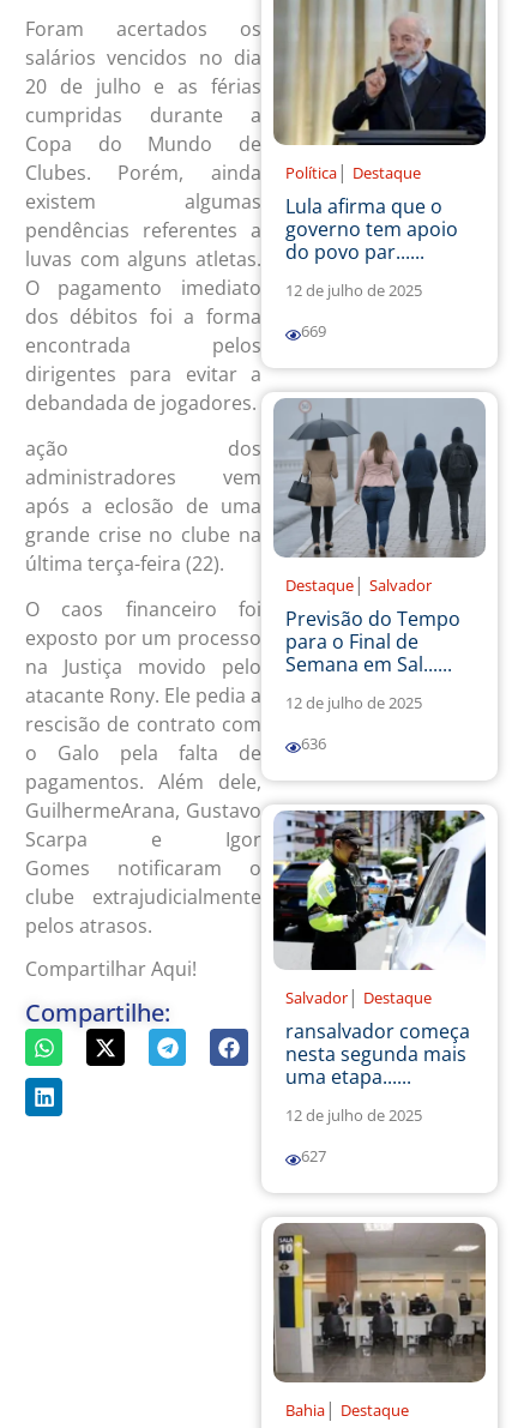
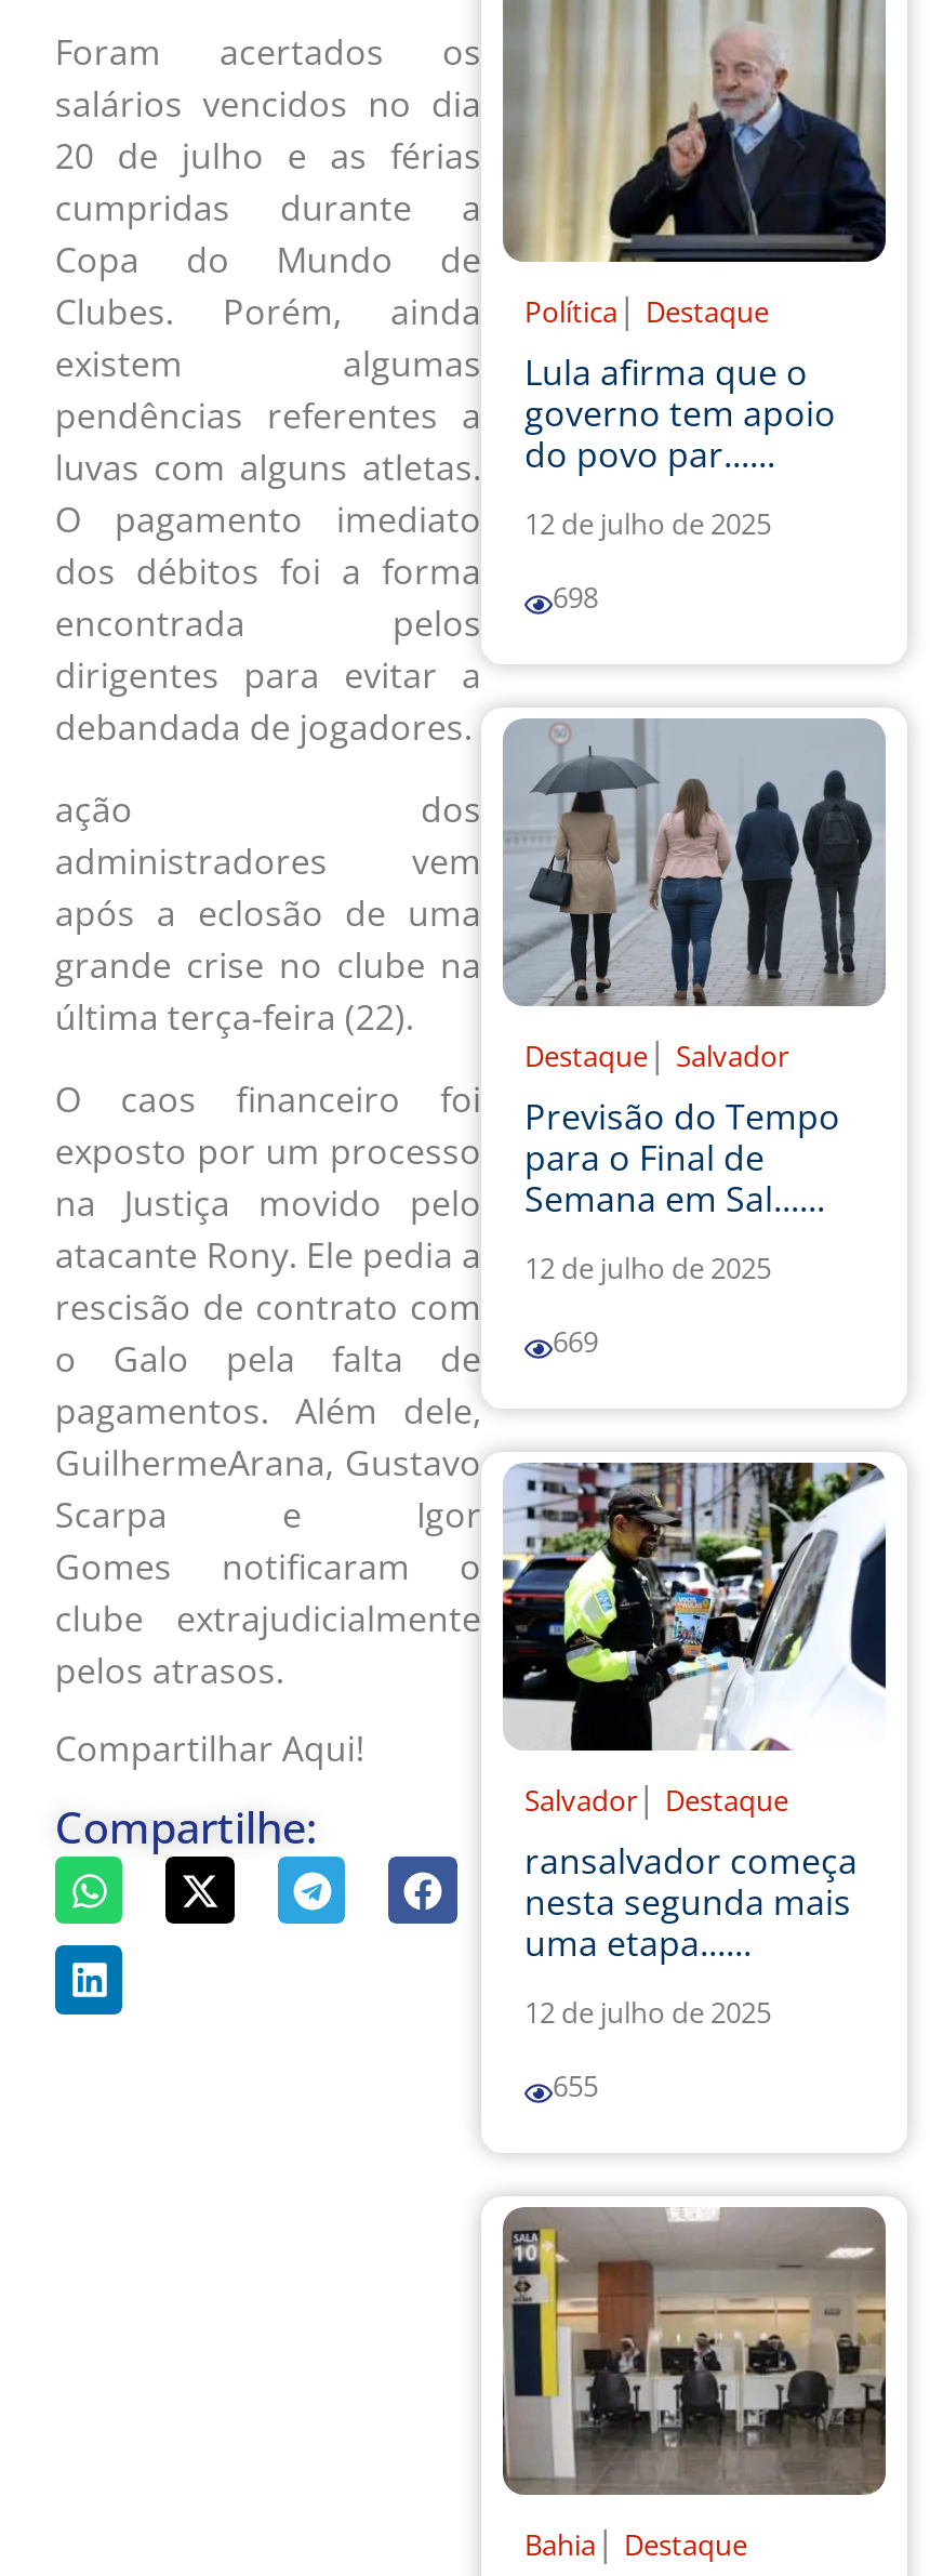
[301,320,326,342] 669 -> [553,578,598,617] 698
[25,733,326,767] o Galo pela falta de 636 -> [55,1322,598,1384] o Galo pela falta de 669
[301,1145,326,1166] 627 -> [553,2066,598,2105] 655

